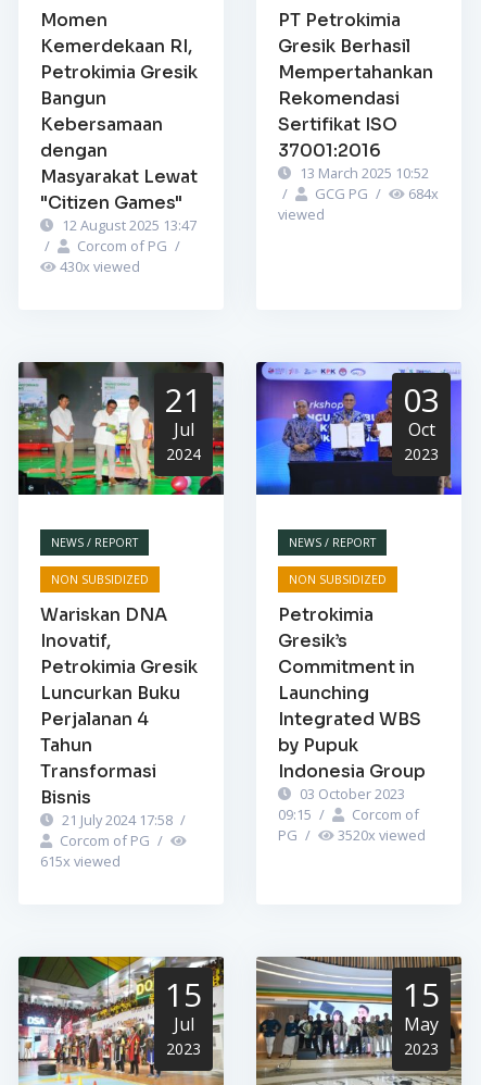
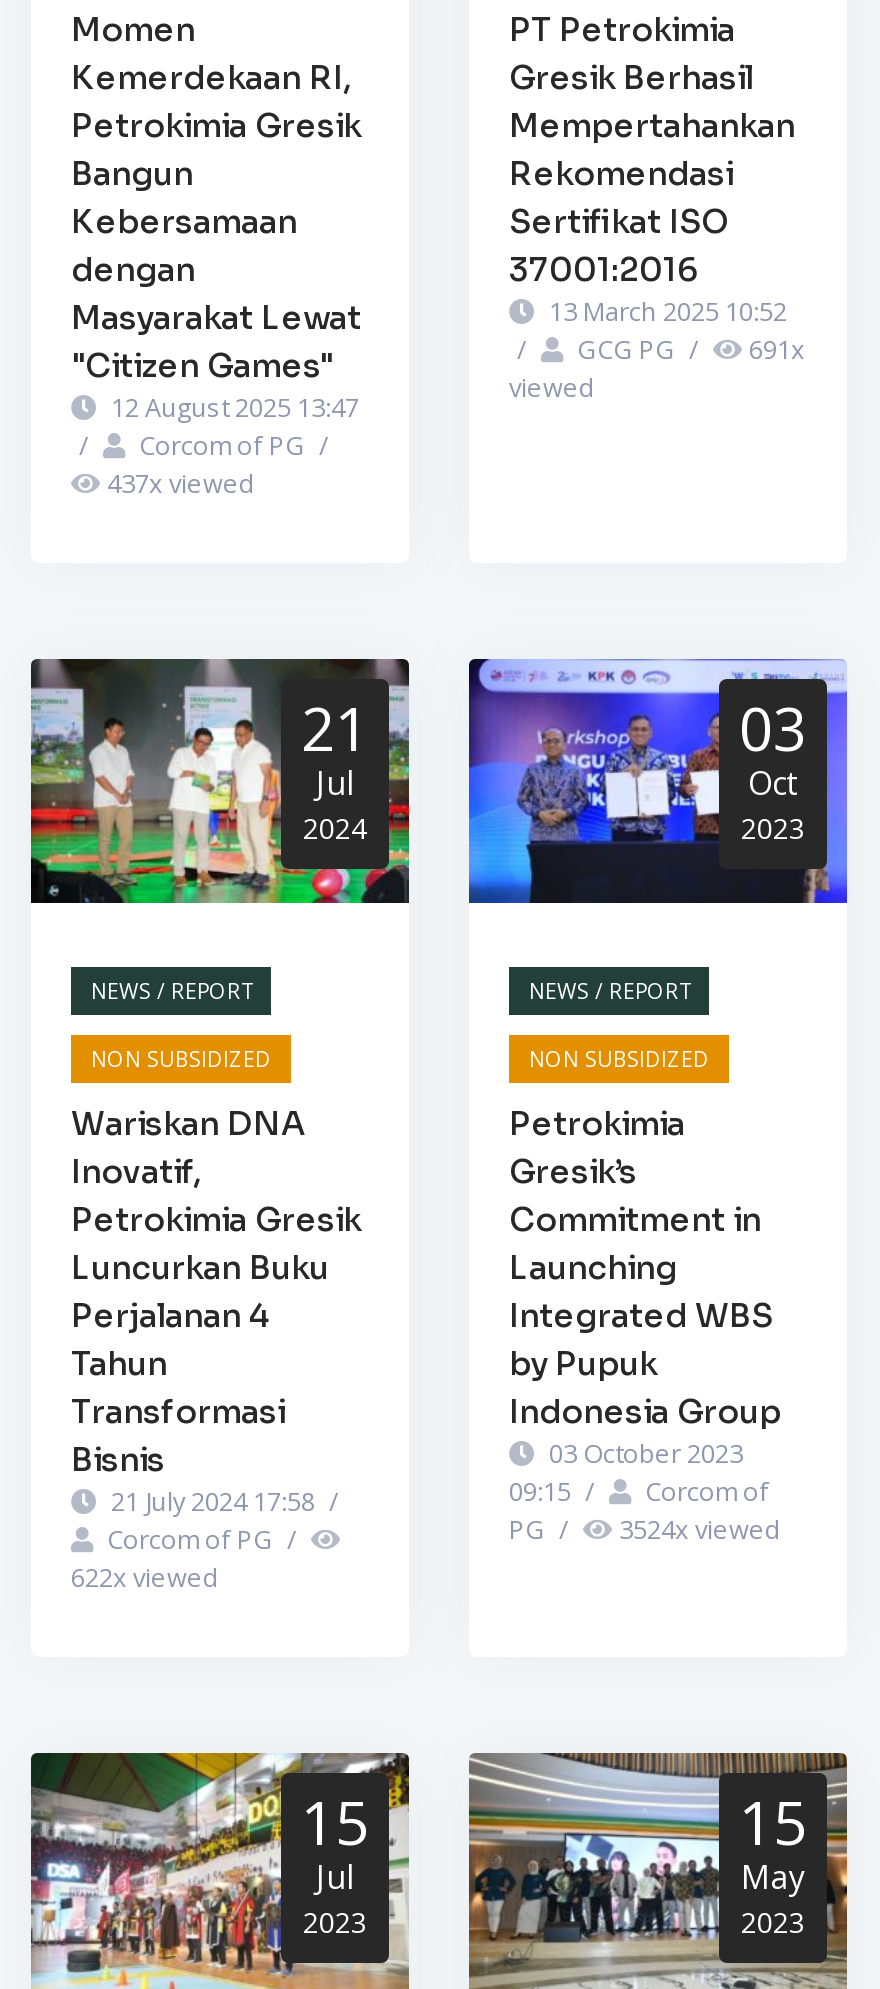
[408,184,439,204] 684x -> [749,332,805,368] 691x
[60,257,140,277] 430x viewed -> [107,466,255,502] 437x viewed
[278,825,426,845] PG / 3520x viewed -> [509,1511,781,1547] PG / 3524x viewed
[40,851,121,871] 615x viewed -> [71,1559,219,1595] 622x viewed

